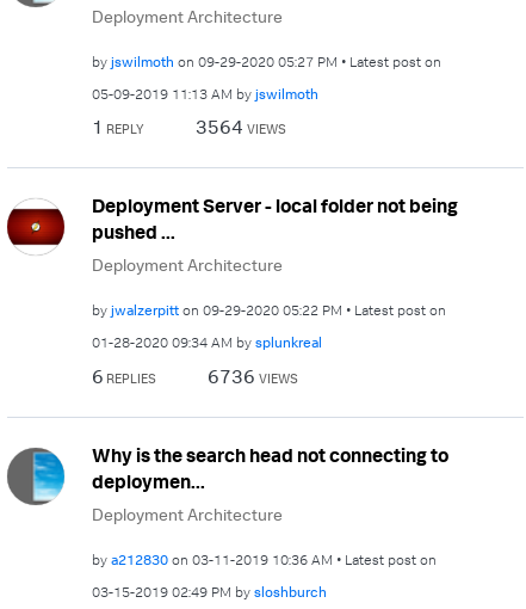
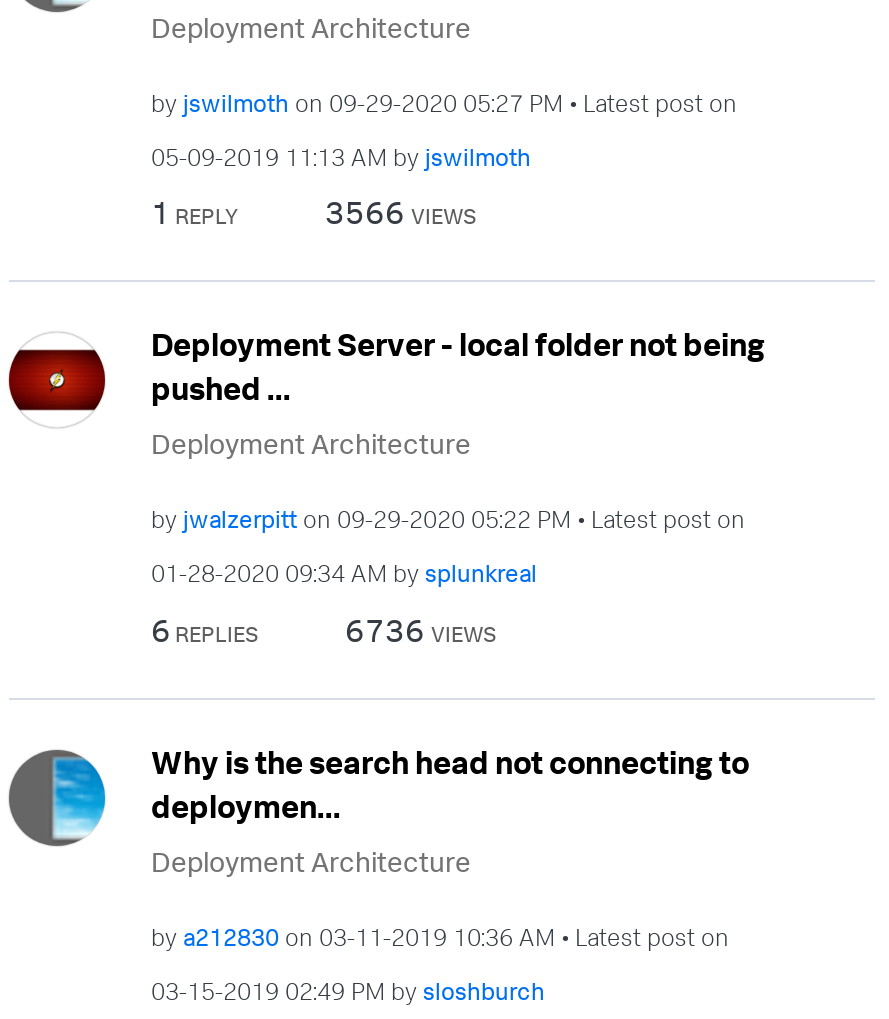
[196,115,286,139] 3564 VIEWS -> [325,192,477,232] 3566 VIEWS

